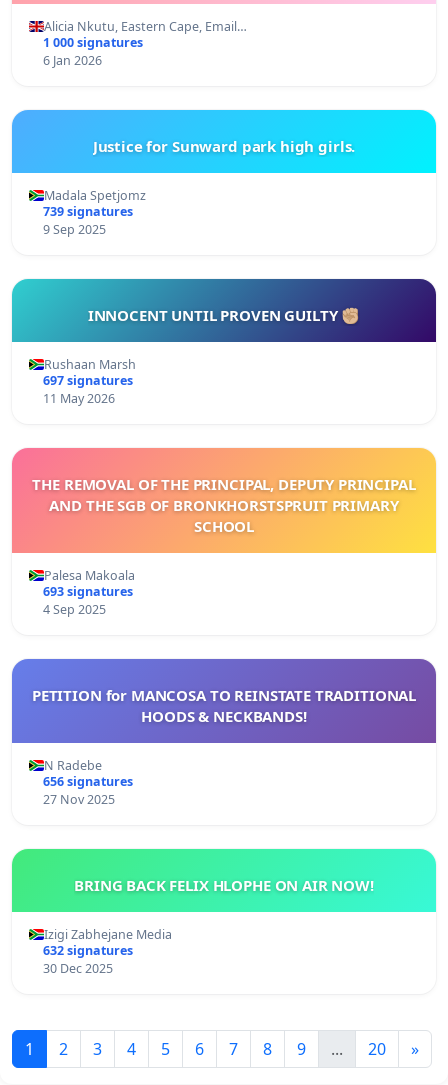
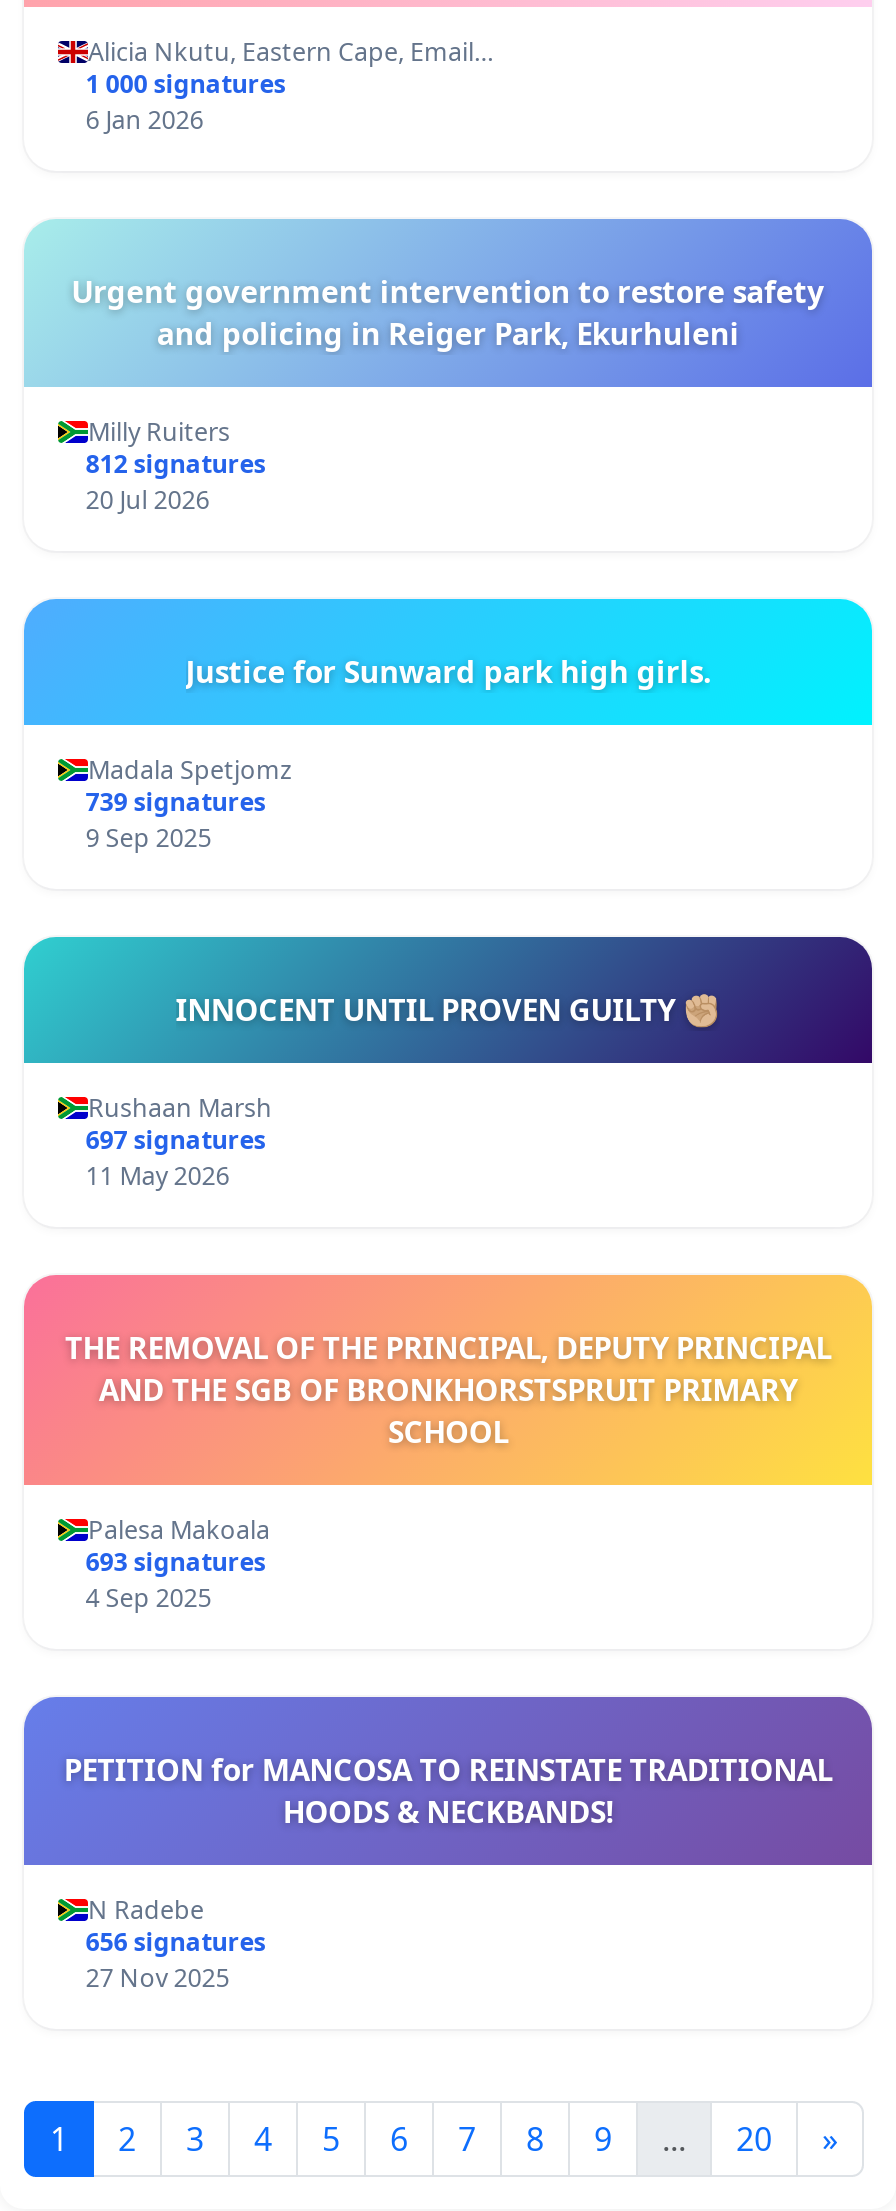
none -> [22,217,874,516] [image] | Urgent government intervention to restore safety | and policing in Reiger Park, Ekurhuleni | Milly Ruiters | 812 signatures | 20 Jul 2026
moved [32,136,416,808] -> [64,650,832,1994]: Justice for Sunward park high girls. | Madala Spetjomz | 739 signatures | ... | 656 signatures | 27 Nov 2025
[43,875,374,977] BRING BACK FELIX HLOPHE ON AIR NOW! | Izigi Zabhejane Media | 632 signatures | 30 Dec 2025 -> none

